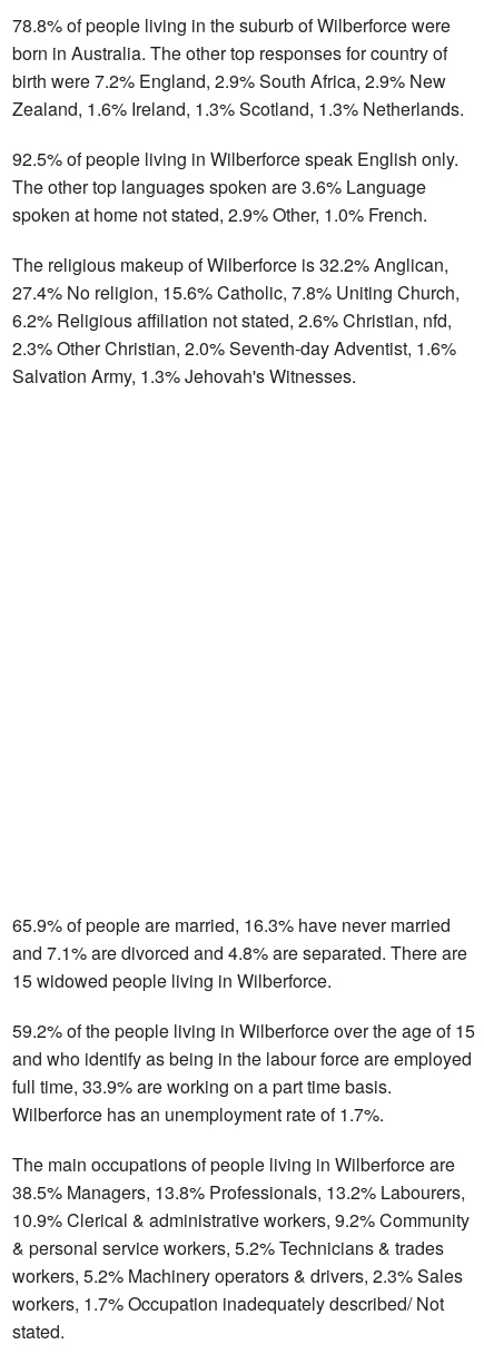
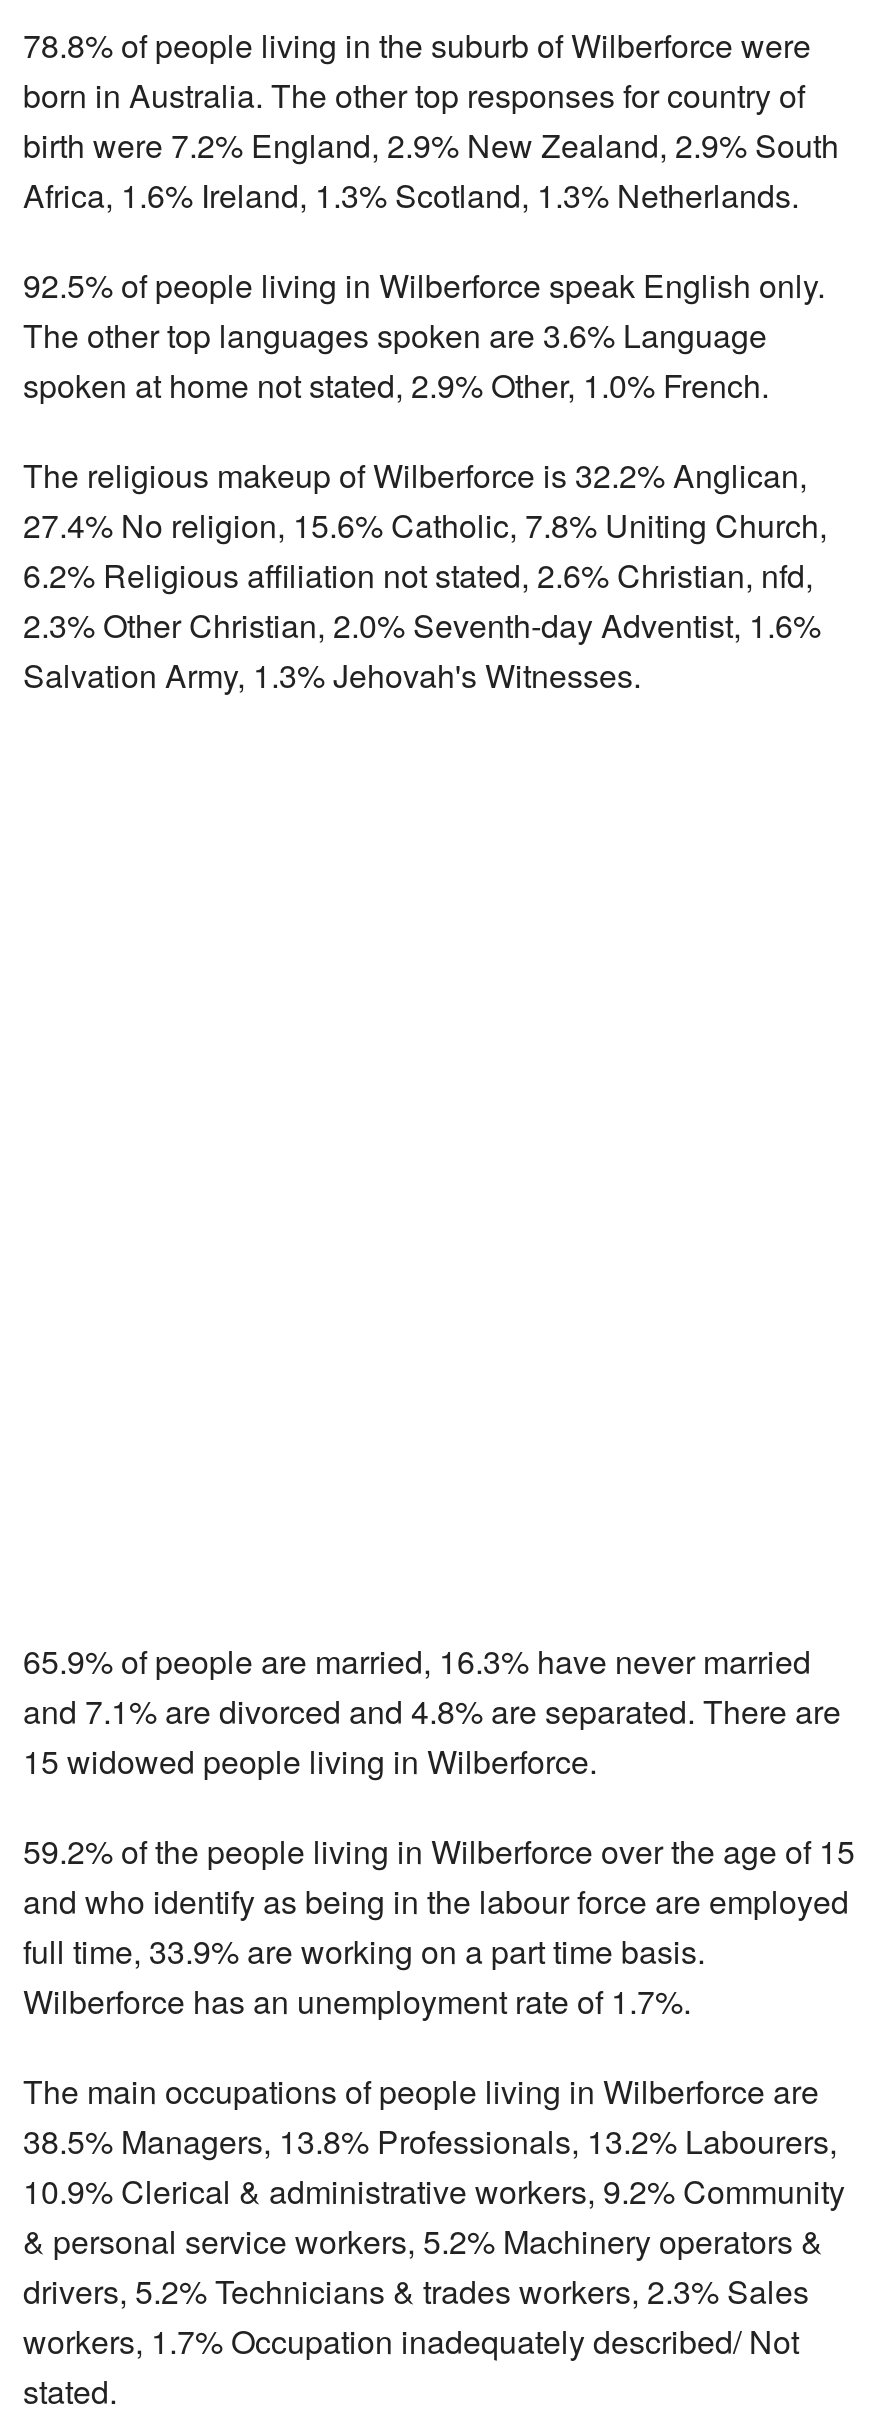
[12,68,446,93] birth were 7.2% England, 2.9% South Africa, 2.9% New -> [23,122,839,168] birth were 7.2% England, 2.9% New Zealand, 2.9% South
[12,96,464,121] Zealand, 1.6% Ireland, 1.3% Scotland, 1.3% Netherlands. -> [23,172,799,218] Africa, 1.6% Ireland, 1.3% Scotland, 1.3% Netherlands.
[12,1235,444,1260] & personal service workers, 5.2% Technicians & trades -> [23,2218,823,2264] & personal service workers, 5.2% Machinery operators &
[12,1262,463,1288] workers, 5.2% Machinery operators & drivers, 2.3% Sales -> [23,2268,809,2314] drivers, 5.2% Technicians & trades workers, 2.3% Sales

